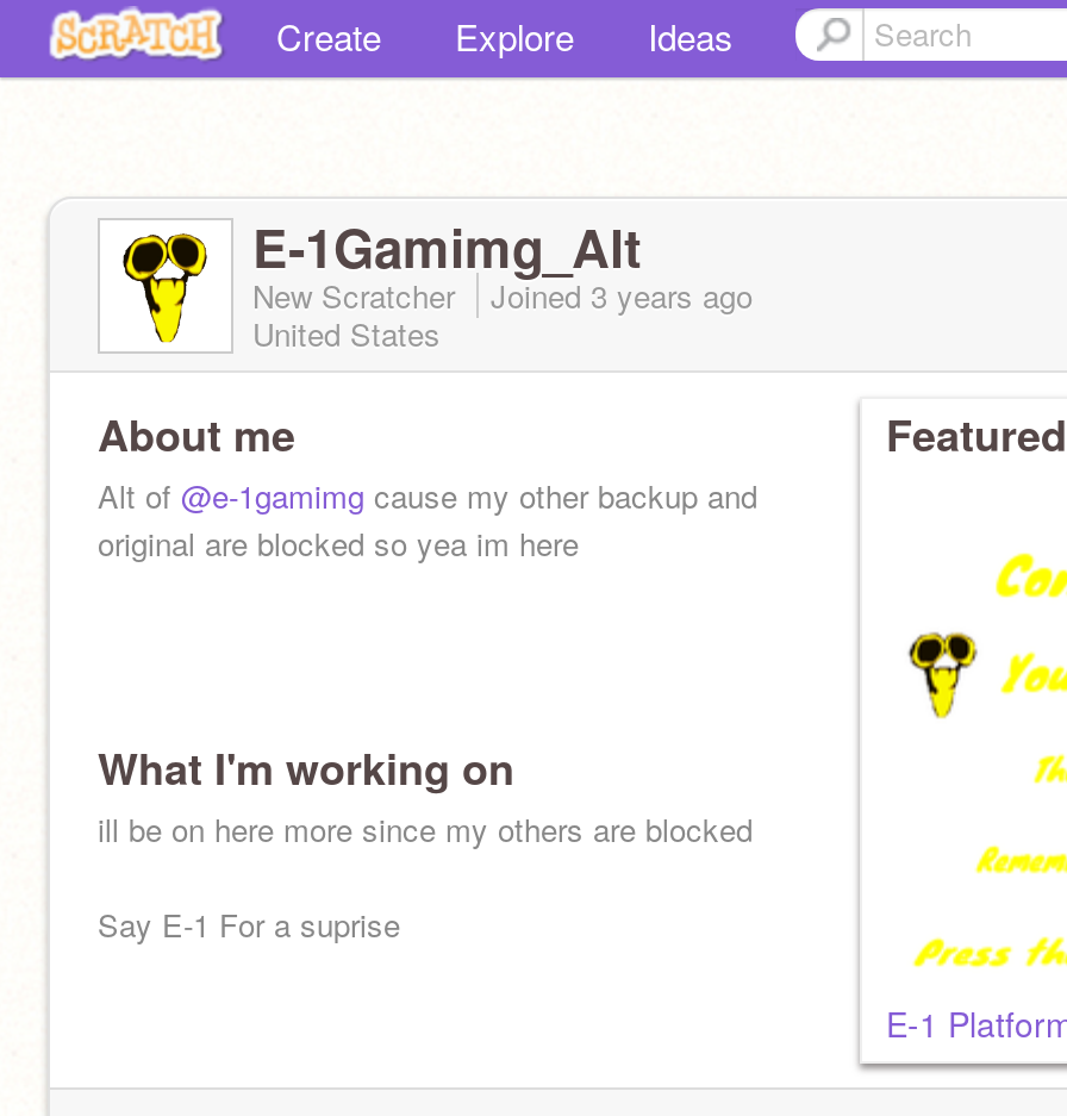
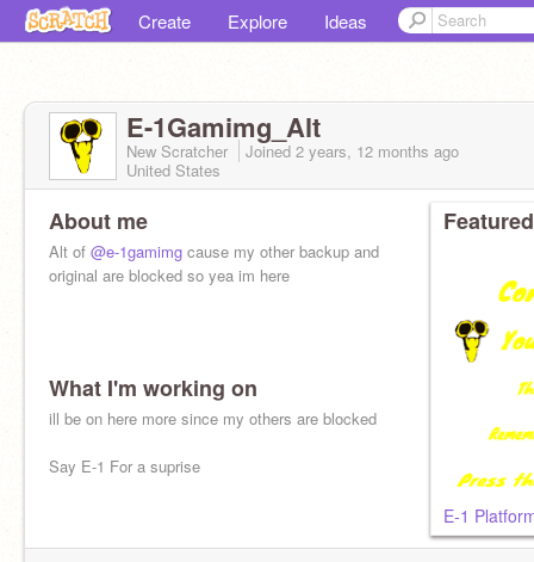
[252,273,753,318] New Scratcher Joined 3 years ago -> [126,140,459,162] New Scratcher Joined 2 years, 12 months ago

